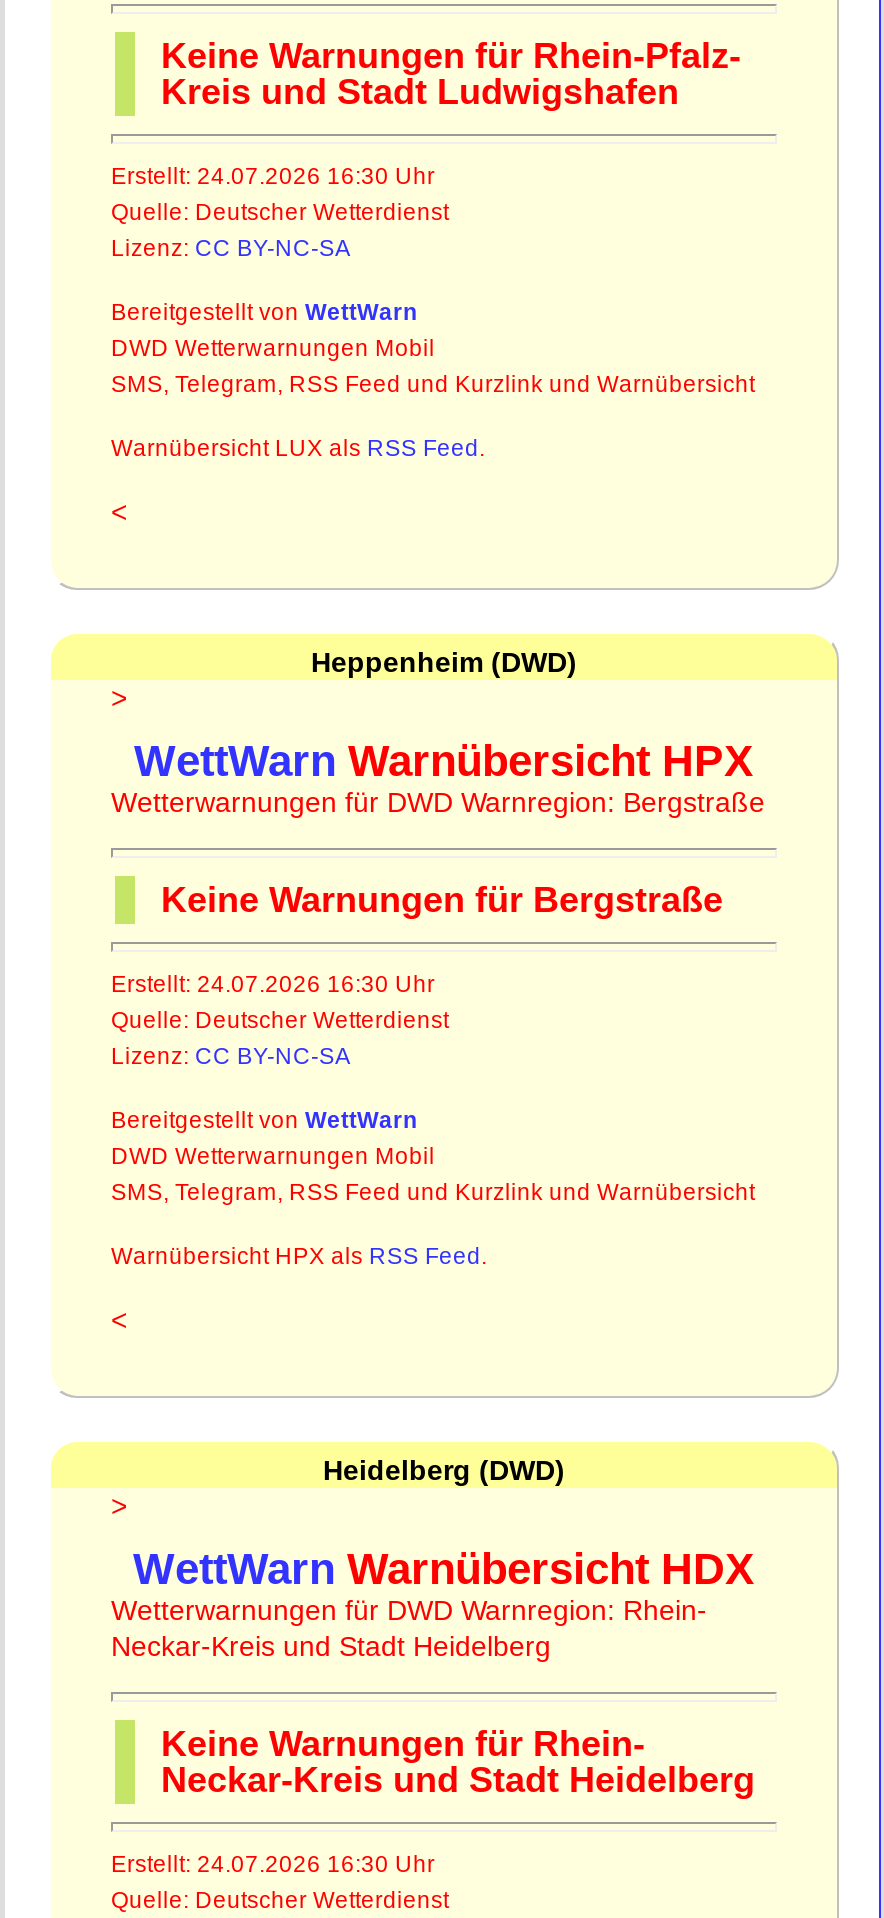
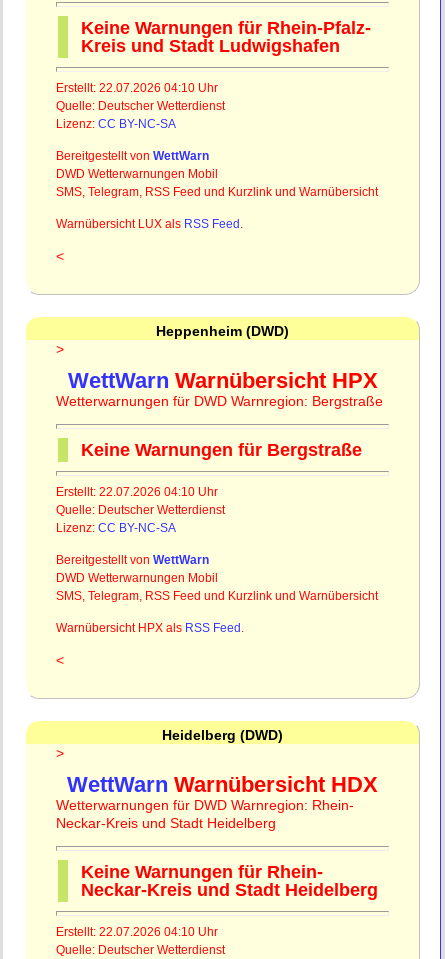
[111,162,435,188] Erstellt: 24.07.2026 16:30 Uhr -> [56,81,218,94] Erstellt: 22.07.2026 04:10 Uhr
[111,970,435,996] Erstellt: 24.07.2026 16:30 Uhr -> [56,485,218,498] Erstellt: 22.07.2026 04:10 Uhr
[111,1850,435,1876] Erstellt: 24.07.2026 16:30 Uhr -> [56,925,218,938] Erstellt: 22.07.2026 04:10 Uhr

